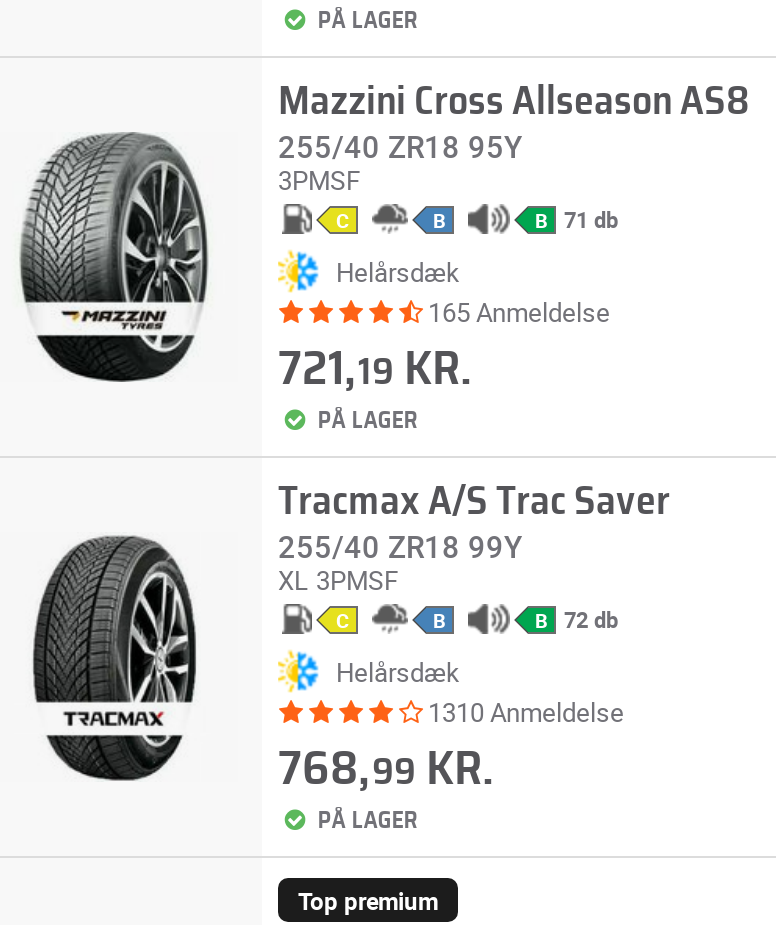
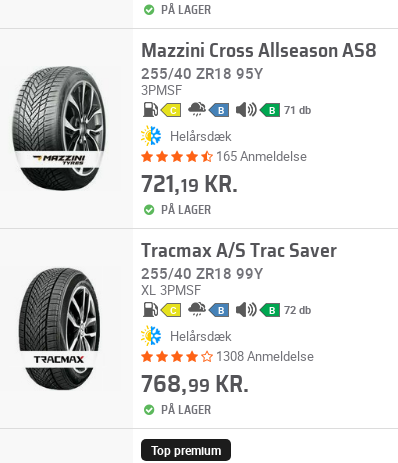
[428,694,624,730] 1310 Anmeldelse -> [216,347,314,365] 1308 Anmeldelse

